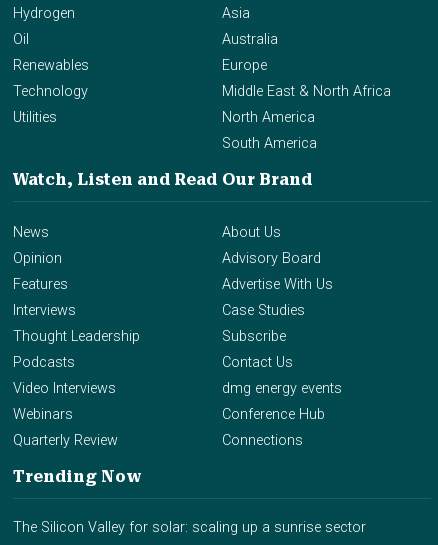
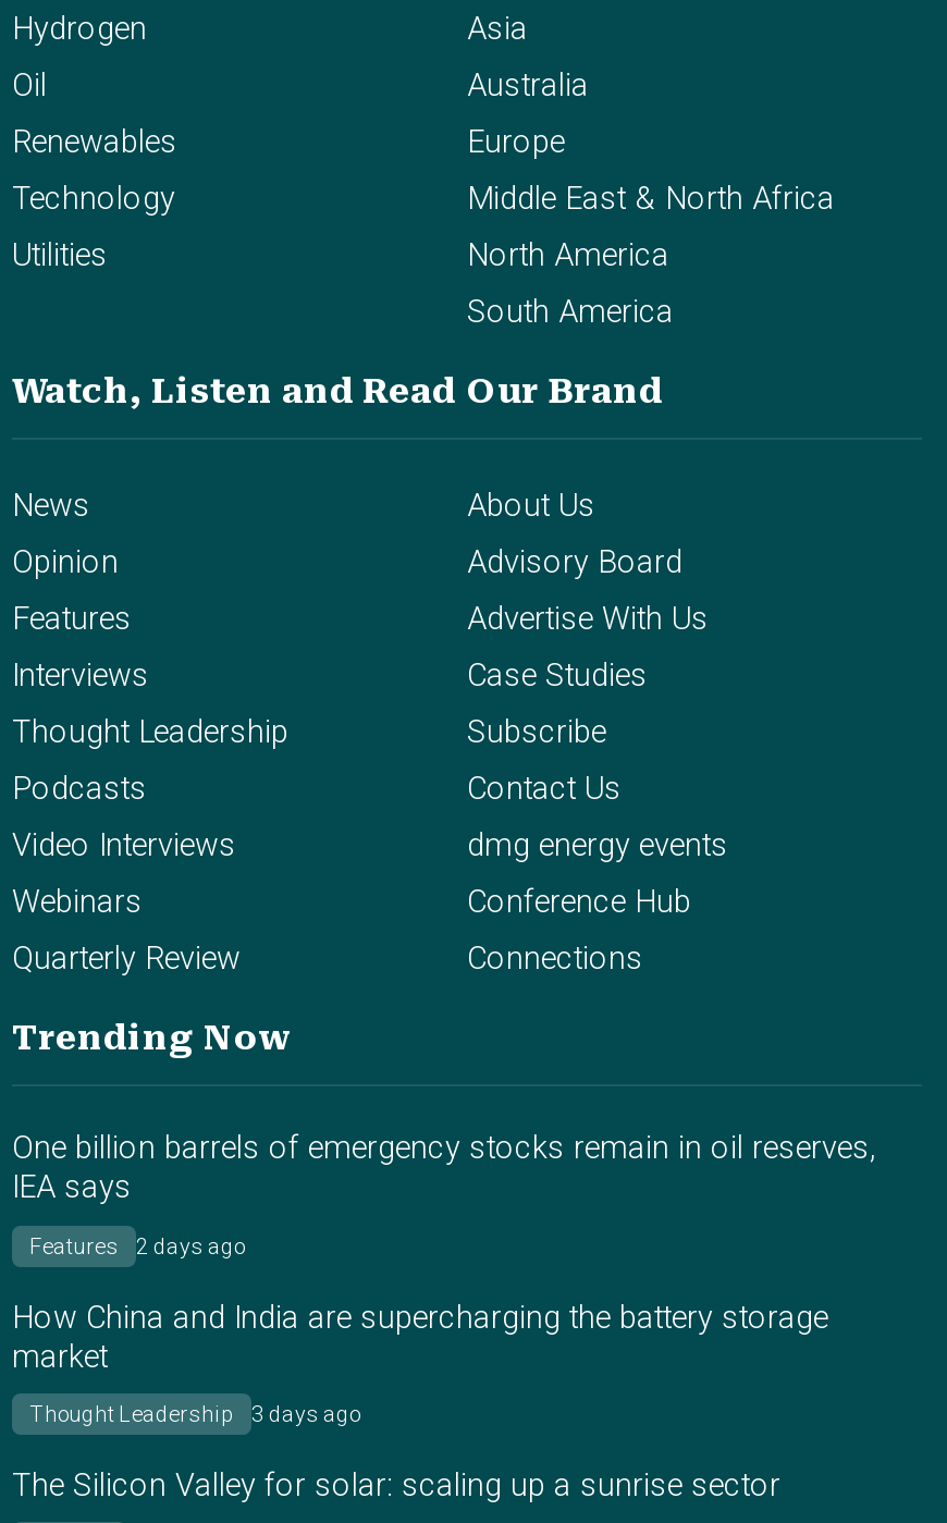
none -> [12,1131,876,1425] One billion barrels of emergency stocks remain in oil reserves, | IEA says | Features | 2 days ago | How China and India are supercharging the battery storage | market | Thought Leadership | 3 days ago

